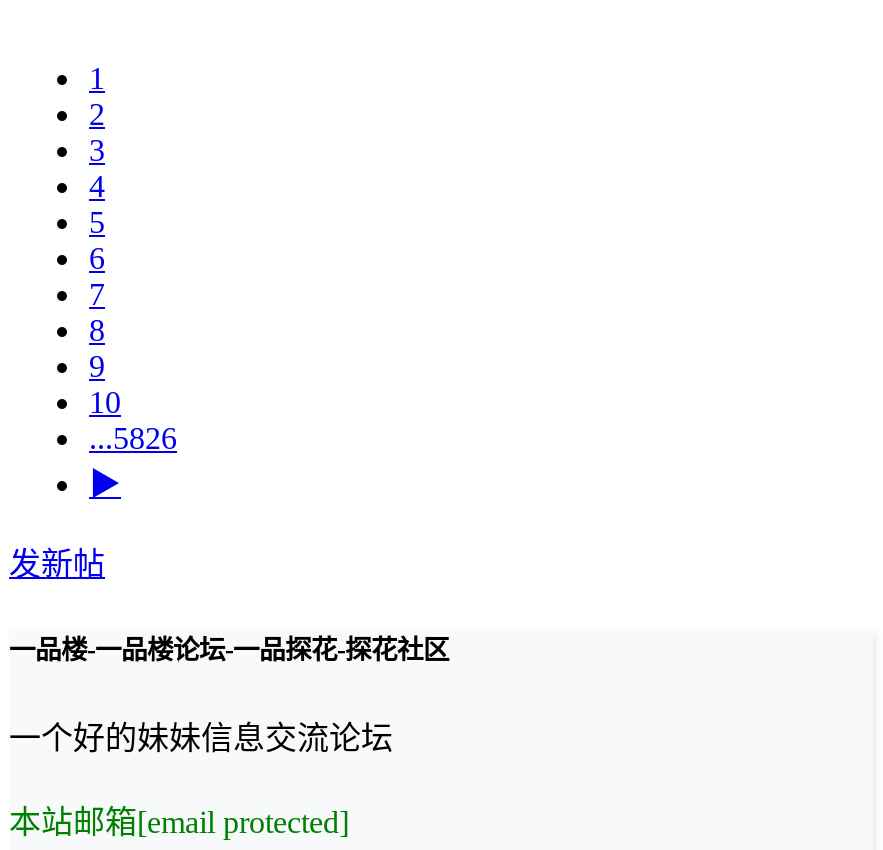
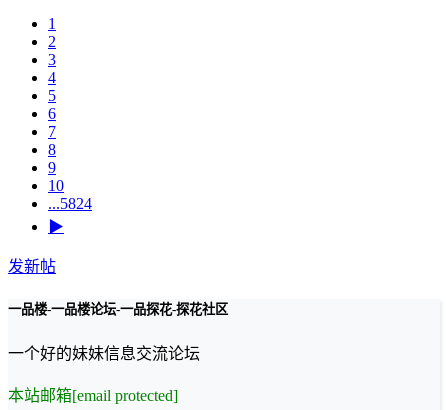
[89,421,177,455] ...5826 -> [48,195,92,212] ...5824

